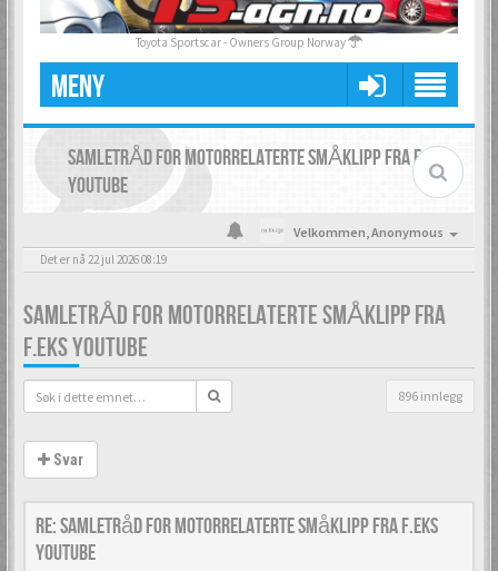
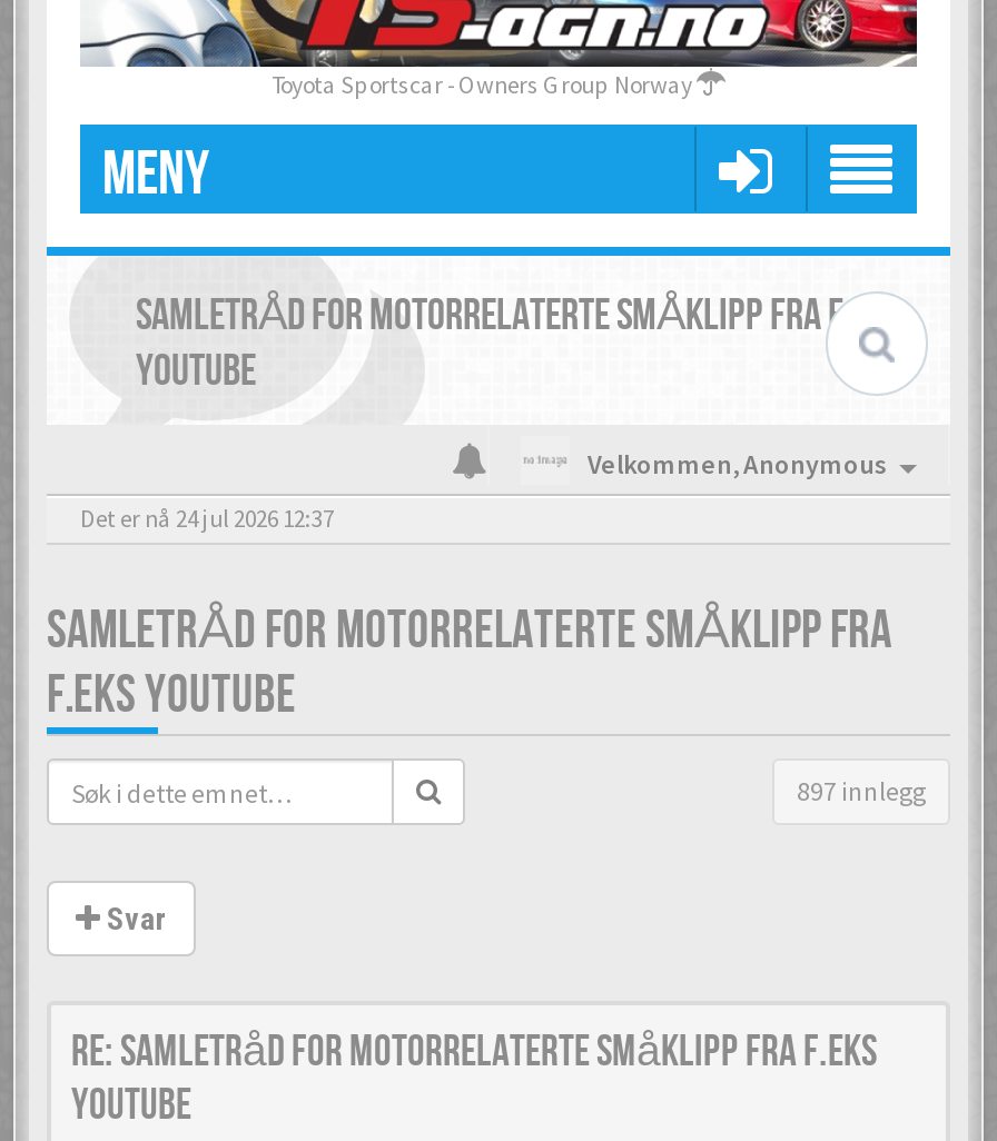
[40,252,167,267] Det er nå 22 jul 2026 08:19 -> [80,503,334,534] Det er nå 24 jul 2026 12:37
[398,387,462,404] 896 innlegg -> [797,774,926,807] 897 innlegg

